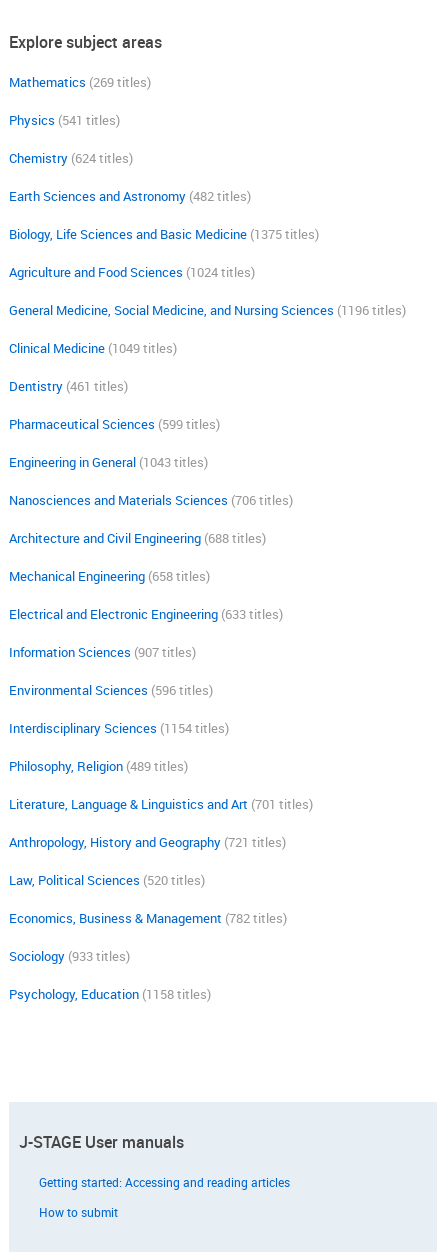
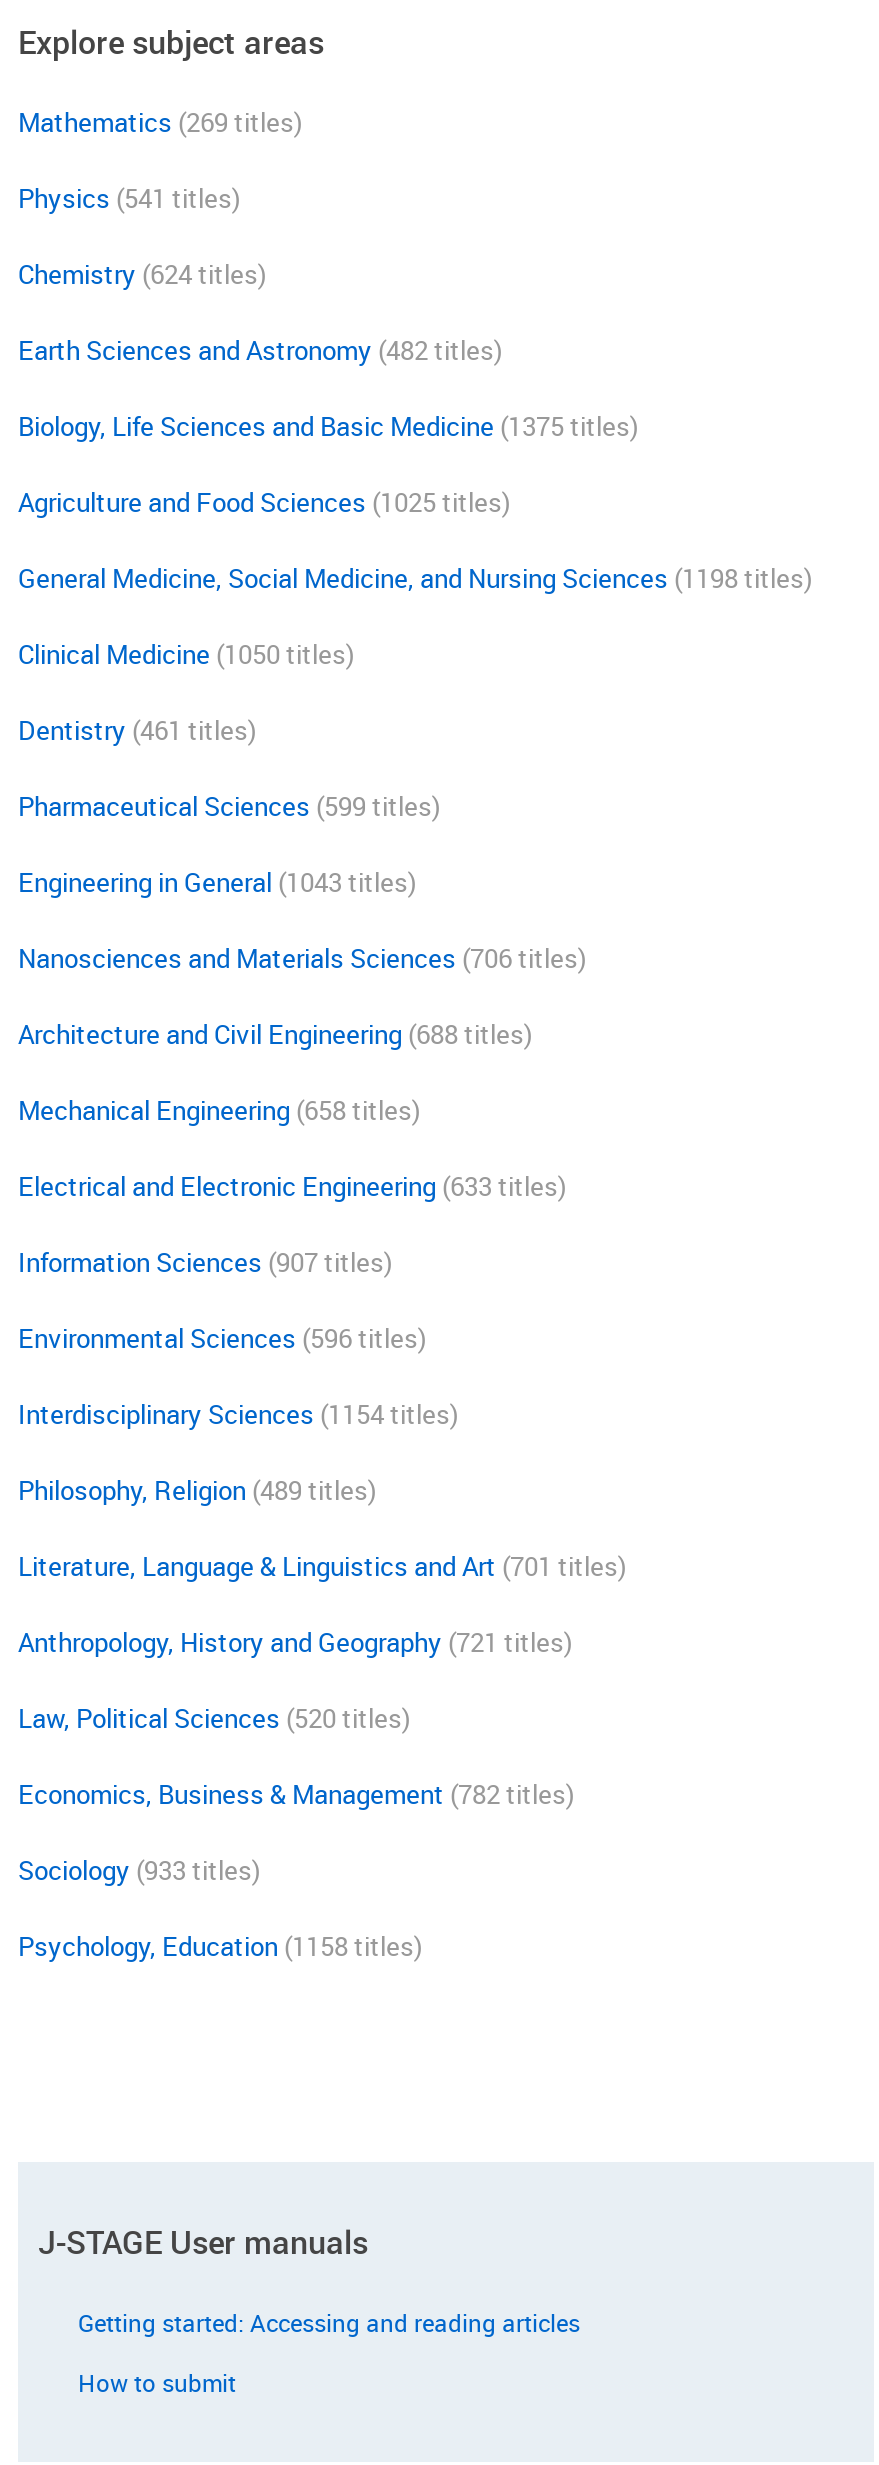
[9,263,255,281] Agriculture and Food Sciences (1024 titles) -> [18,484,510,520] Agriculture and Food Sciences (1025 titles)
[9,301,406,319] General Medicine, Social Medicine, and Nursing Sciences (1196 titles) -> [18,560,812,596] General Medicine, Social Medicine, and Nursing Sciences (1198 titles)
[9,339,177,357] Clinical Medicine (1049 titles) -> [18,636,354,672] Clinical Medicine (1050 titles)

